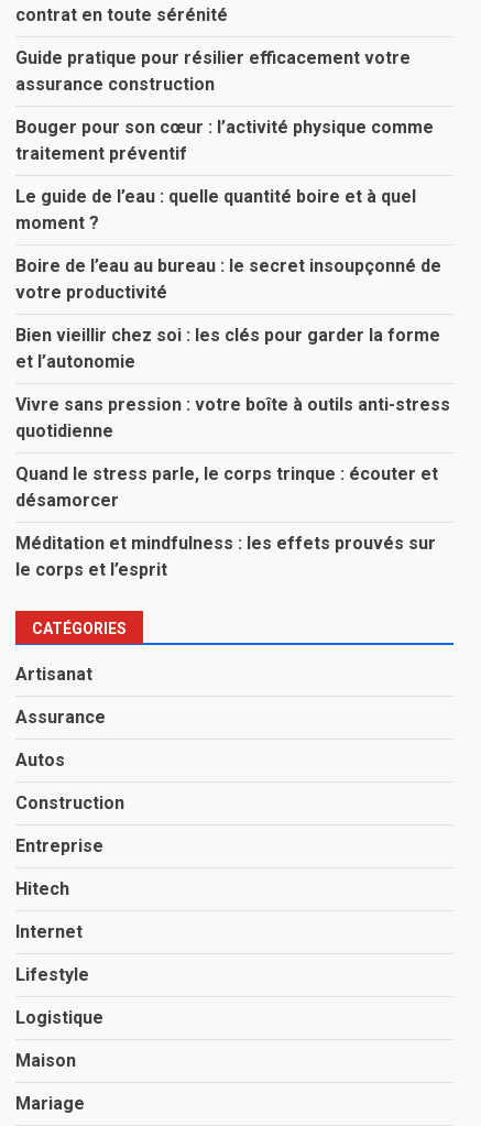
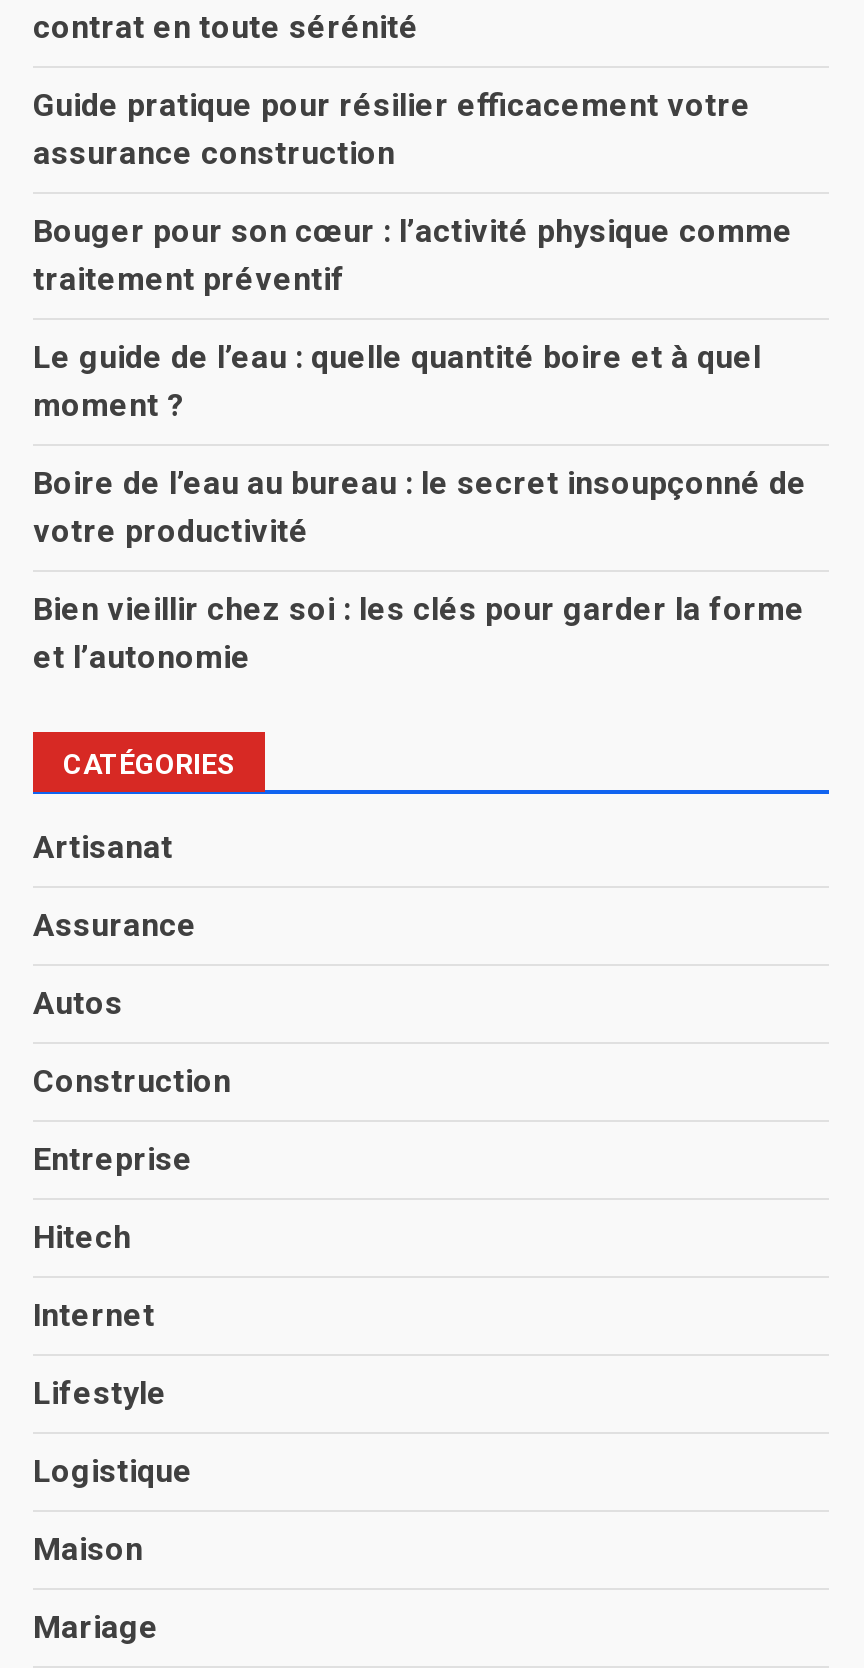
[15,394,450,580] Vivre sans pression : votre boîte à outils anti-stress | quotidienne | Quand le stress parle, le corps trinque : écouter et | désamorcer | Méditation et mindfulness : les effets prouvés sur | le corps et l’esprit -> none

